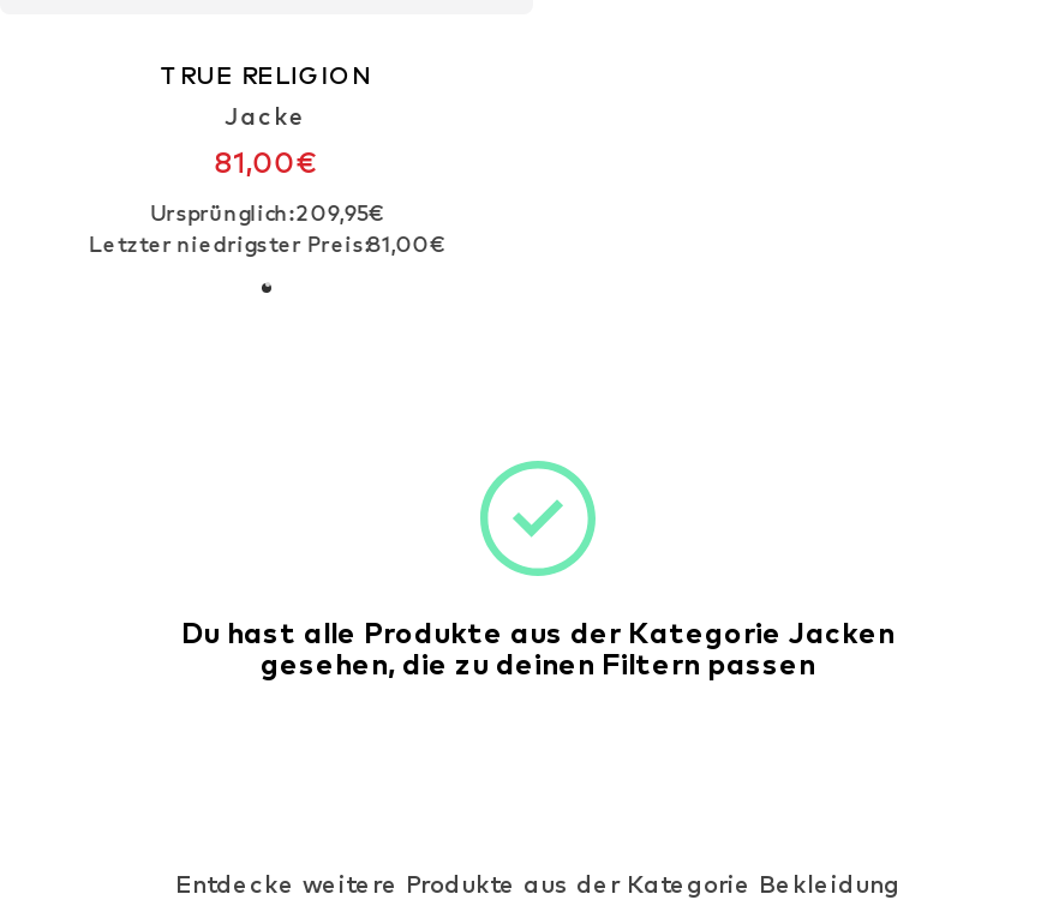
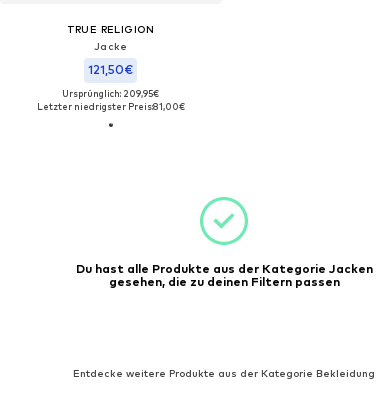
[214,145,317,181] 81,00€ -> [88,62,133,77] 121,50€

